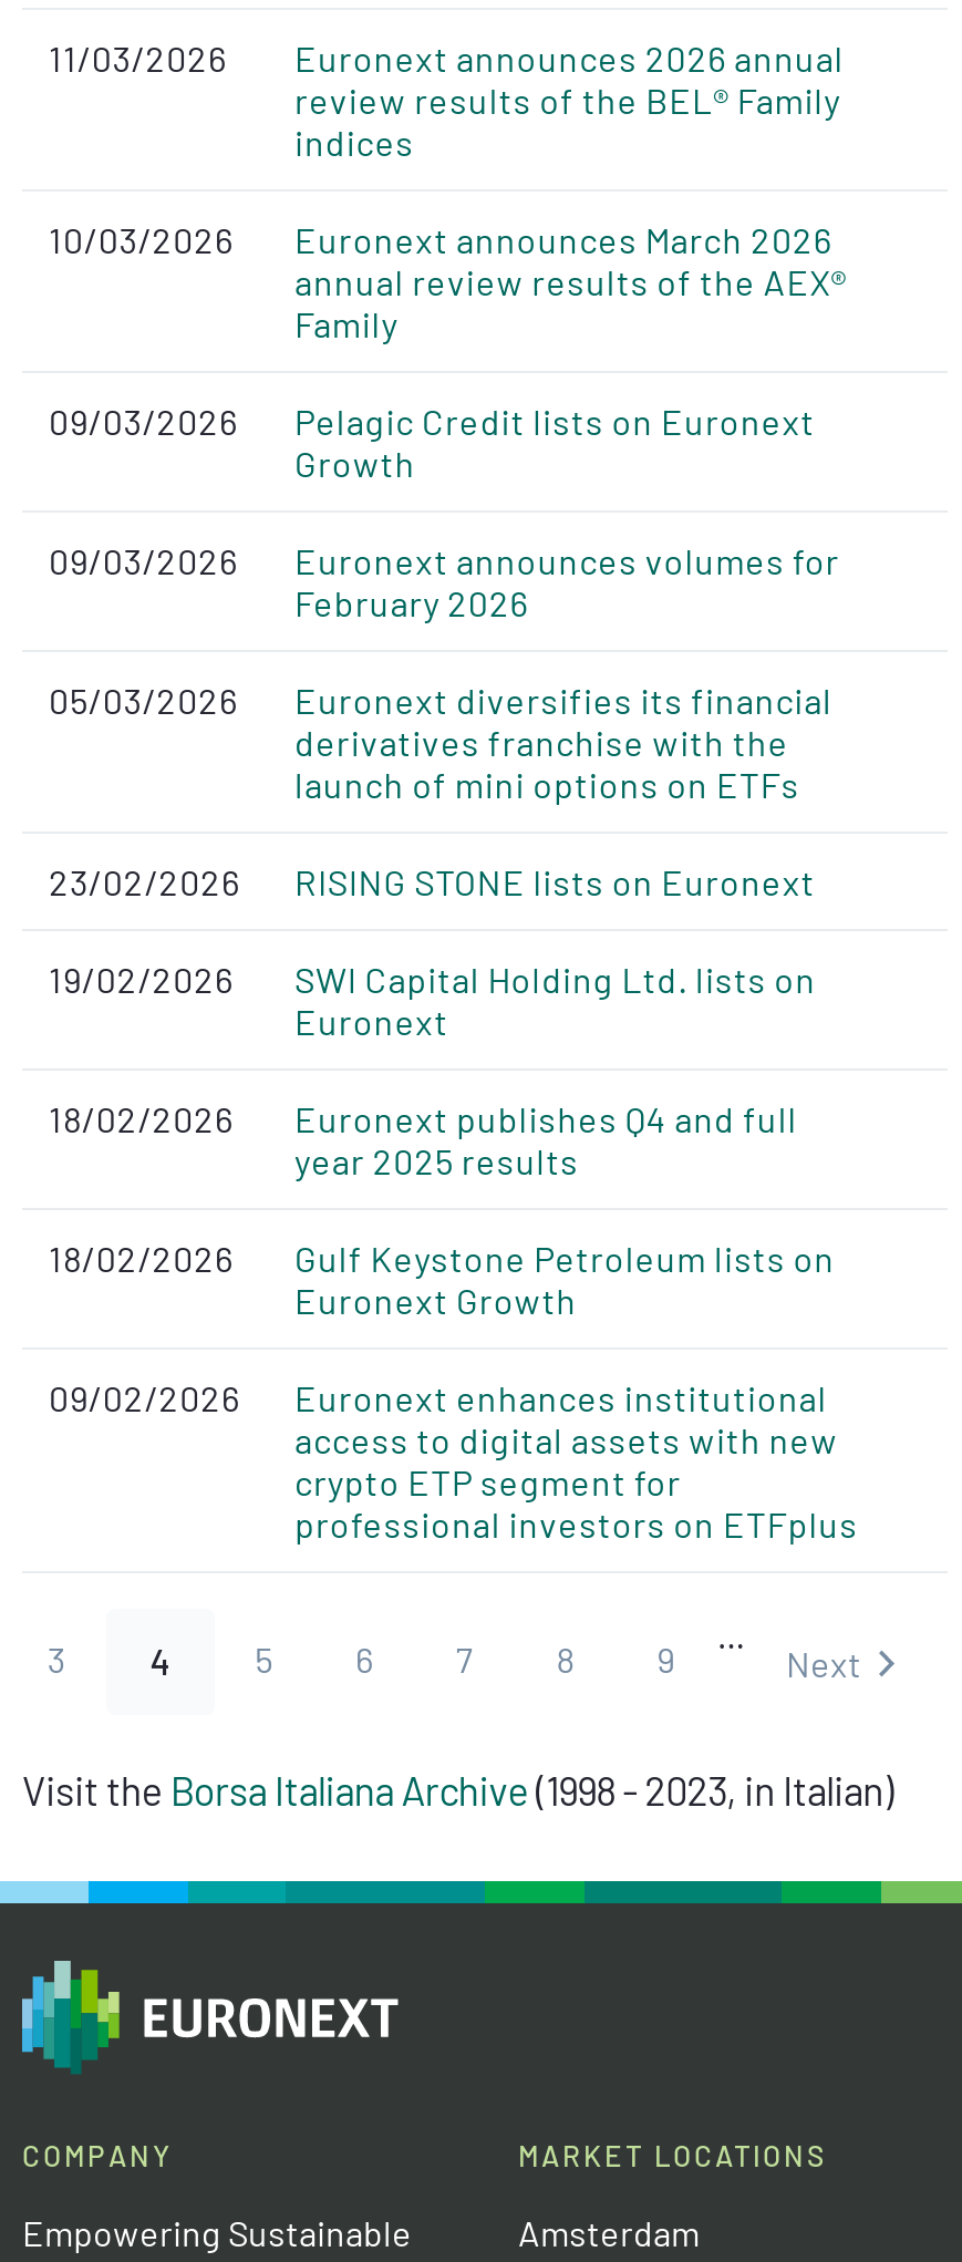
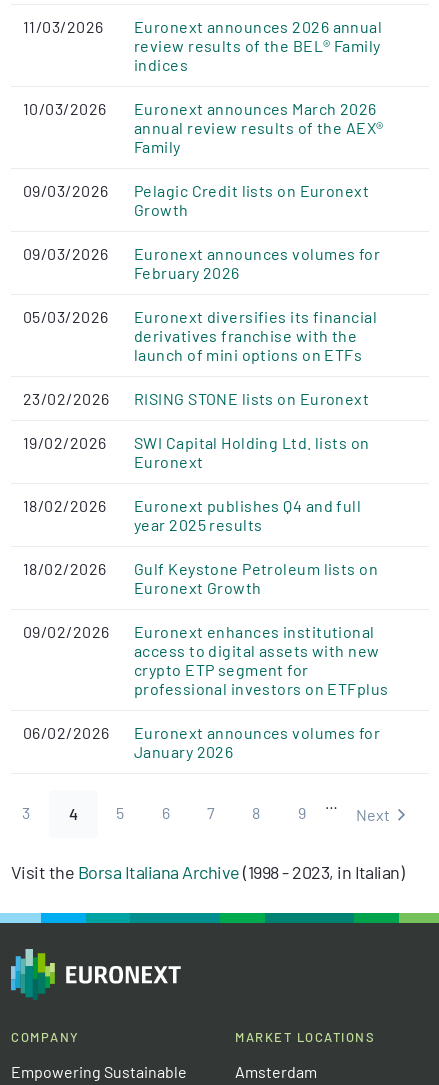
none -> [23,723,380,761] 06/02/2026 | Euronext announces volumes for | January 2026

